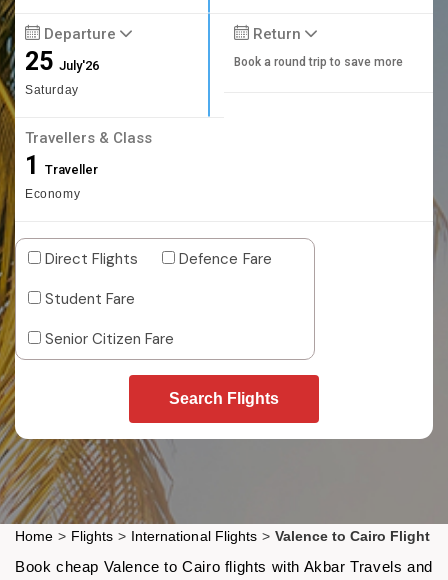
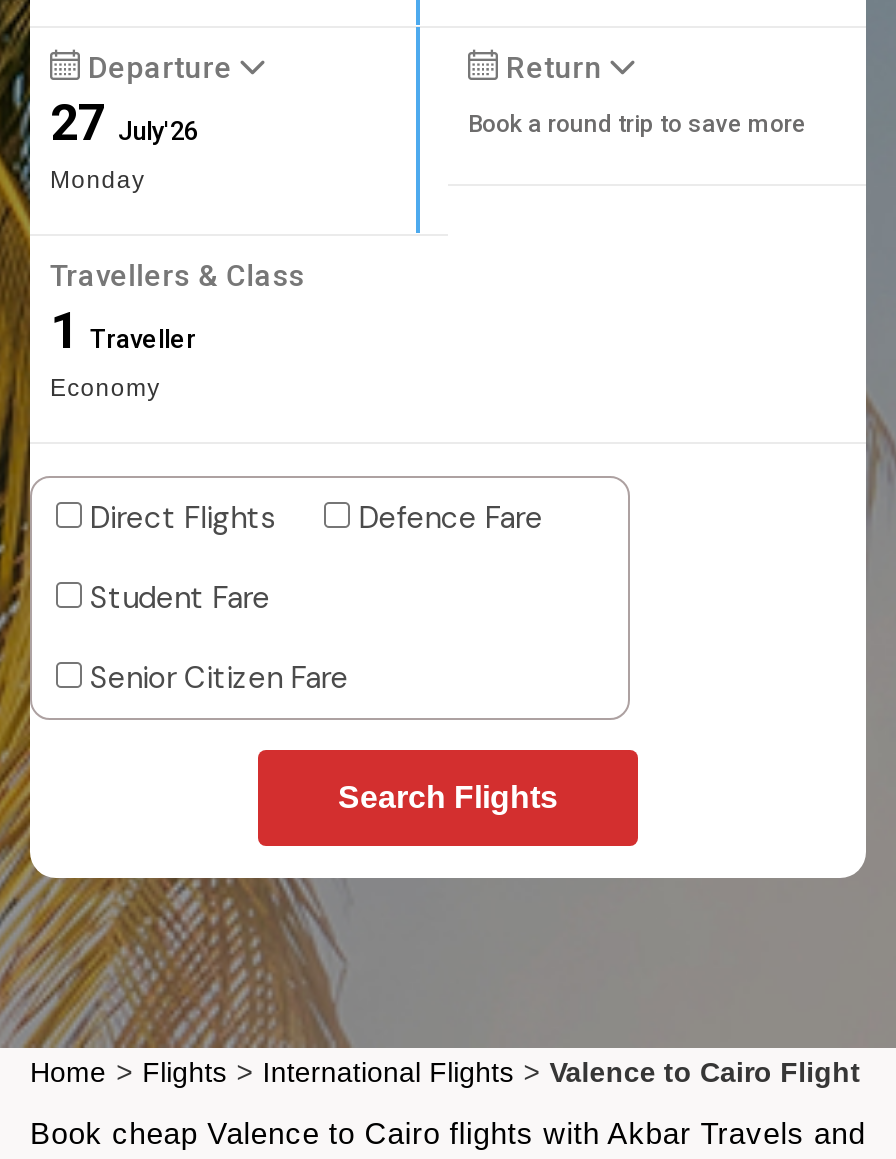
[25,47,99,97] 25 July'26 | Saturday -> [50,94,198,194] 27 July'26 | Monday

